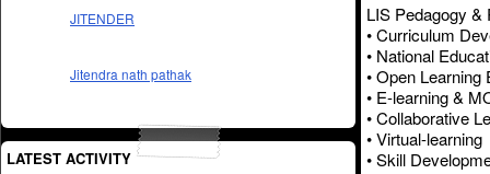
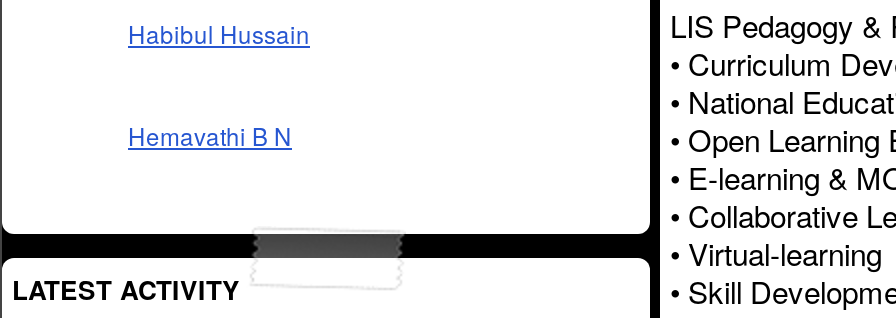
[70,9,135,27] JITENDER -> [128,16,310,50] Habibul Hussain
[70,65,191,83] Jitendra nath pathak -> [128,118,292,152] Hemavathi B N

